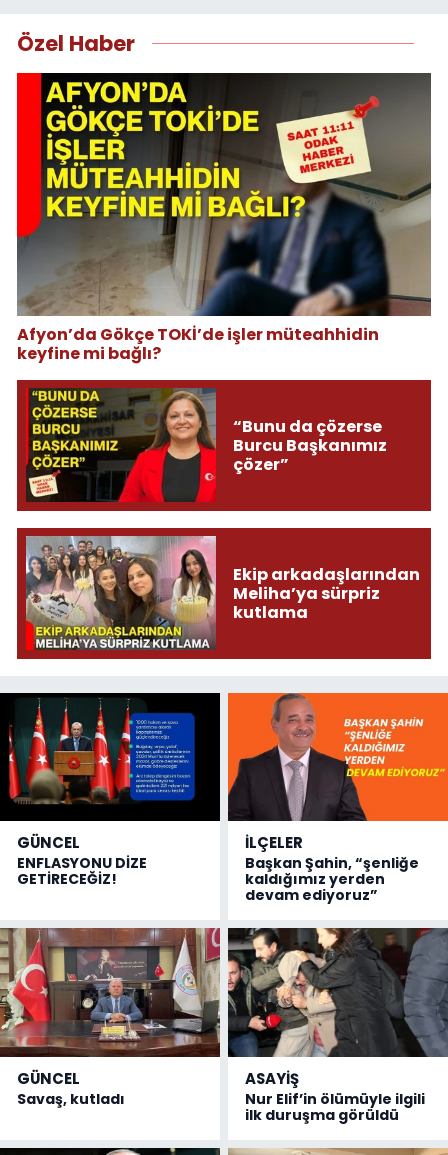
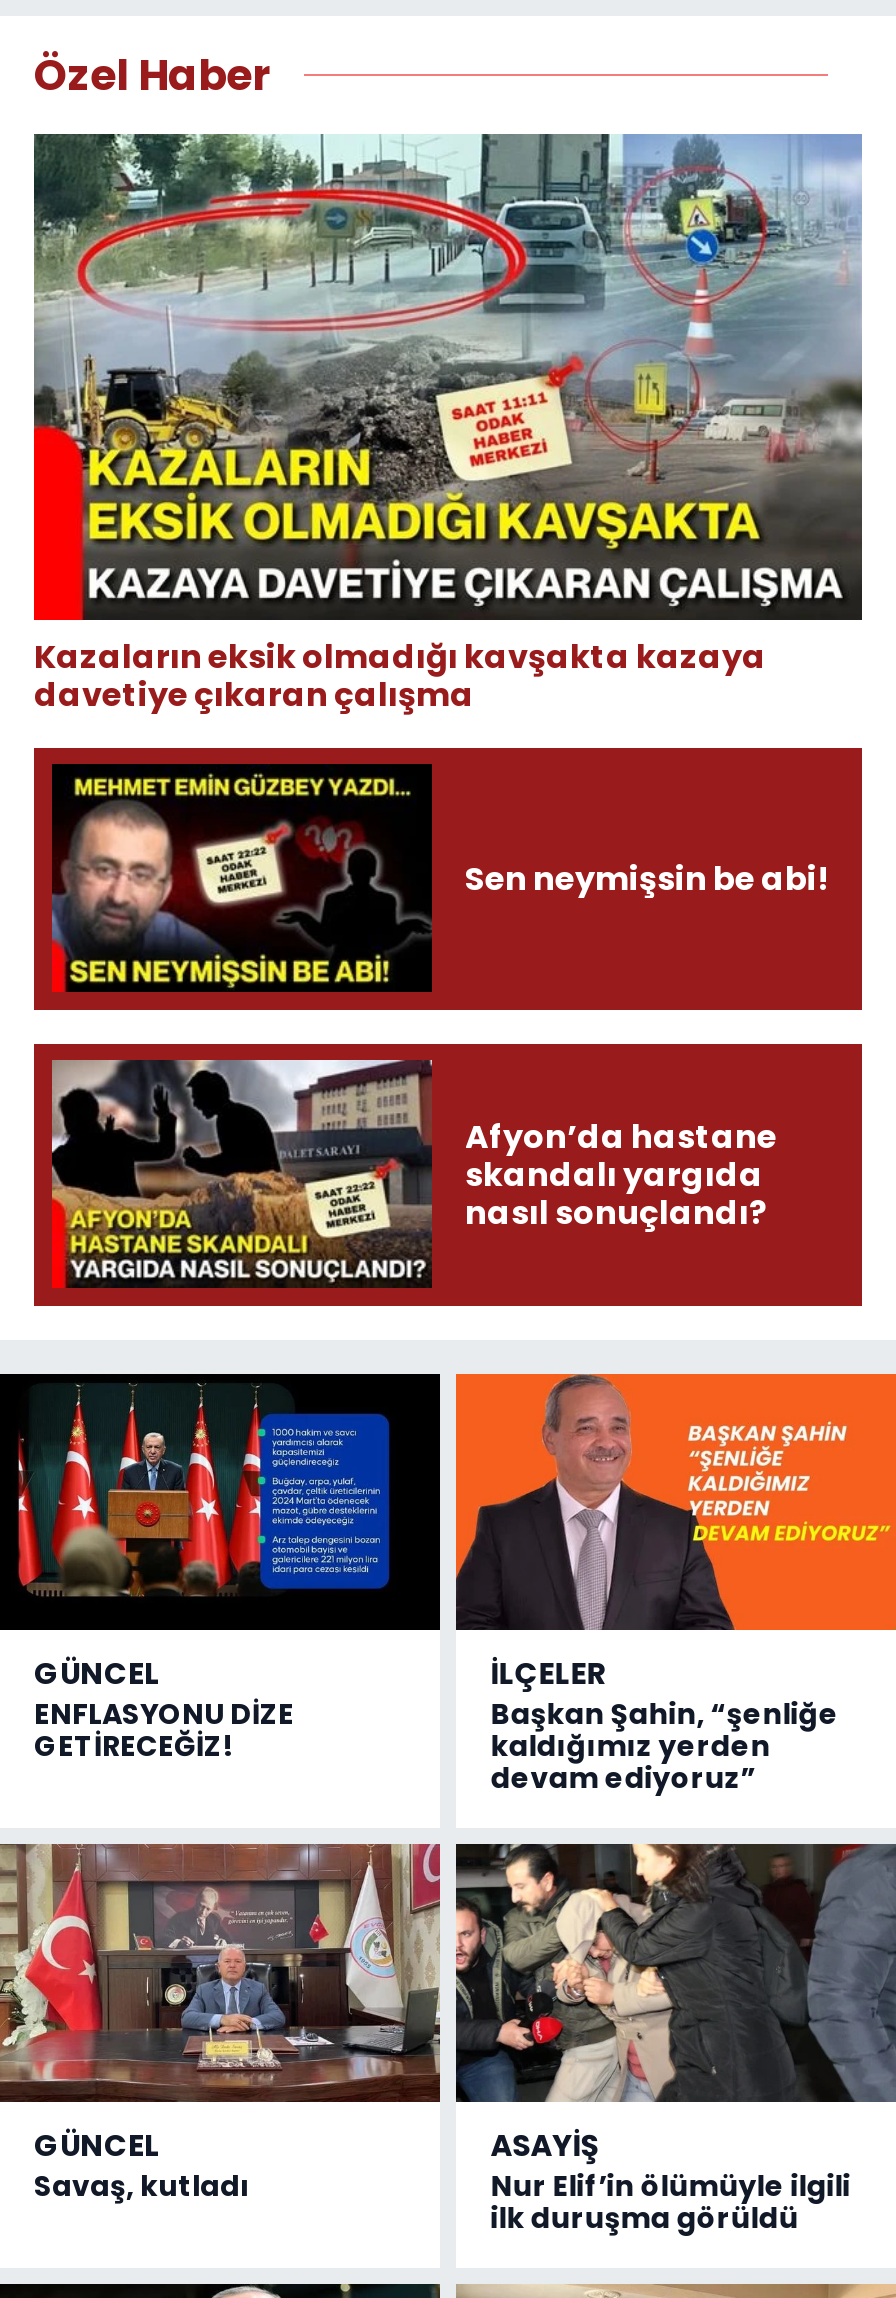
[16,72,432,364] [image] | Afyon’da Gökçe TOKİ’de işler müteahhidin | keyfine mi bağlı? -> [32,132,862,717] [image] | Kazaların eksik olmadığı kavşakta kazaya | davetiye çıkaran çalışma
[25,388,386,503] [image] | “Bunu da çözerse | Burcu Başkanımız | çözer” -> [50,762,831,994] [image] | Sen neymişsin be abi!
[25,535,419,650] [image] | Ekip arkadaşlarından | Meliha’ya sürpriz | kutlama -> [50,1058,777,1288] [image] | Afyon’da hastane | skandalı yargıda | nasıl sonuçlandı?

